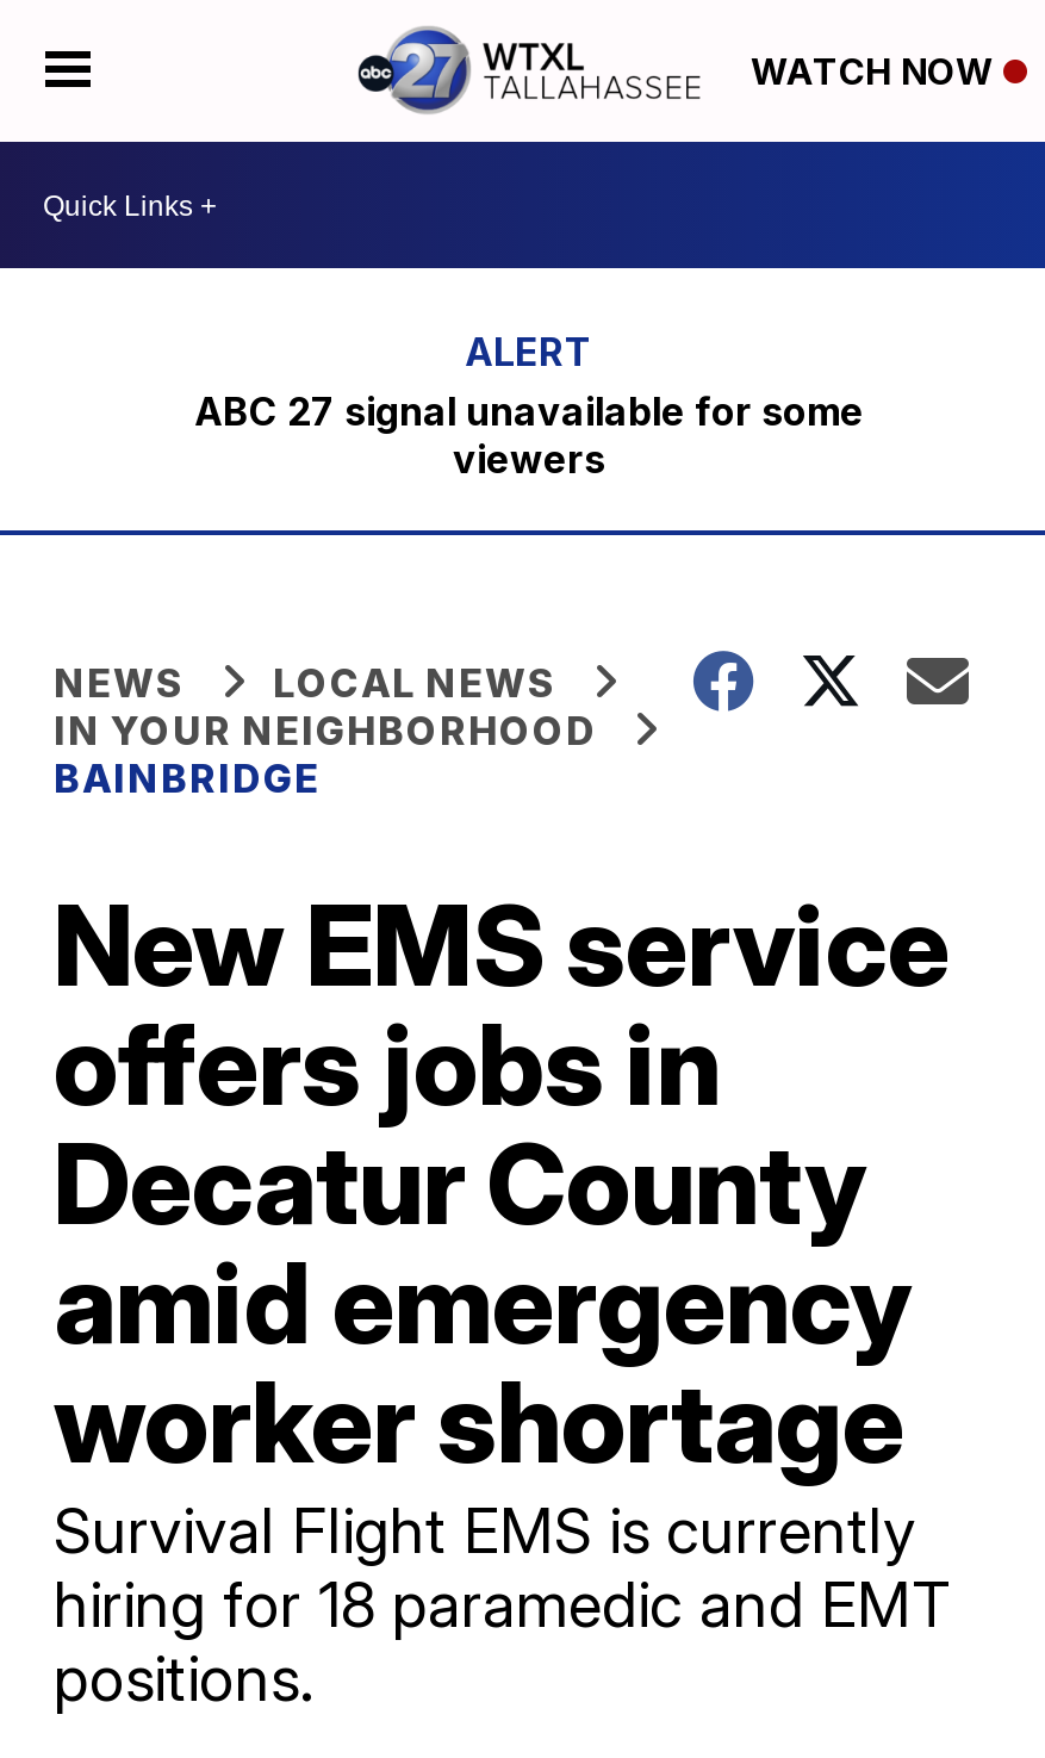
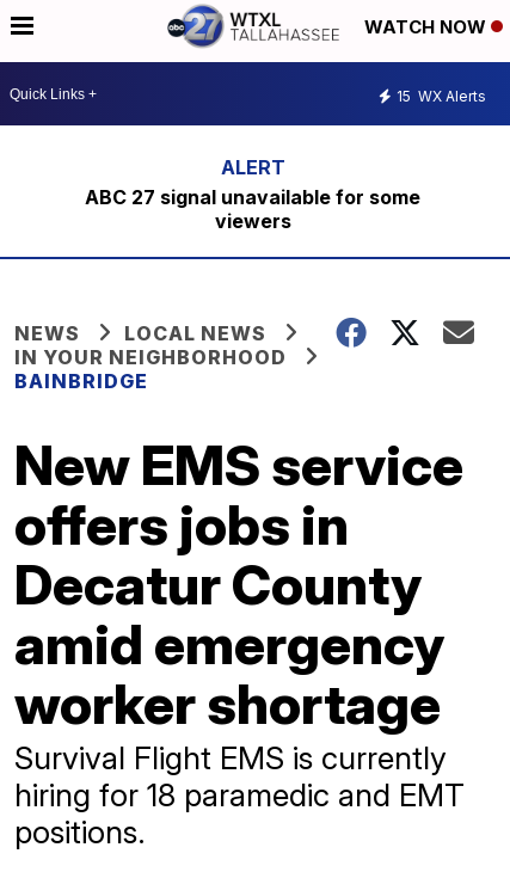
none -> [397,87,486,105] 15 WX Alerts

